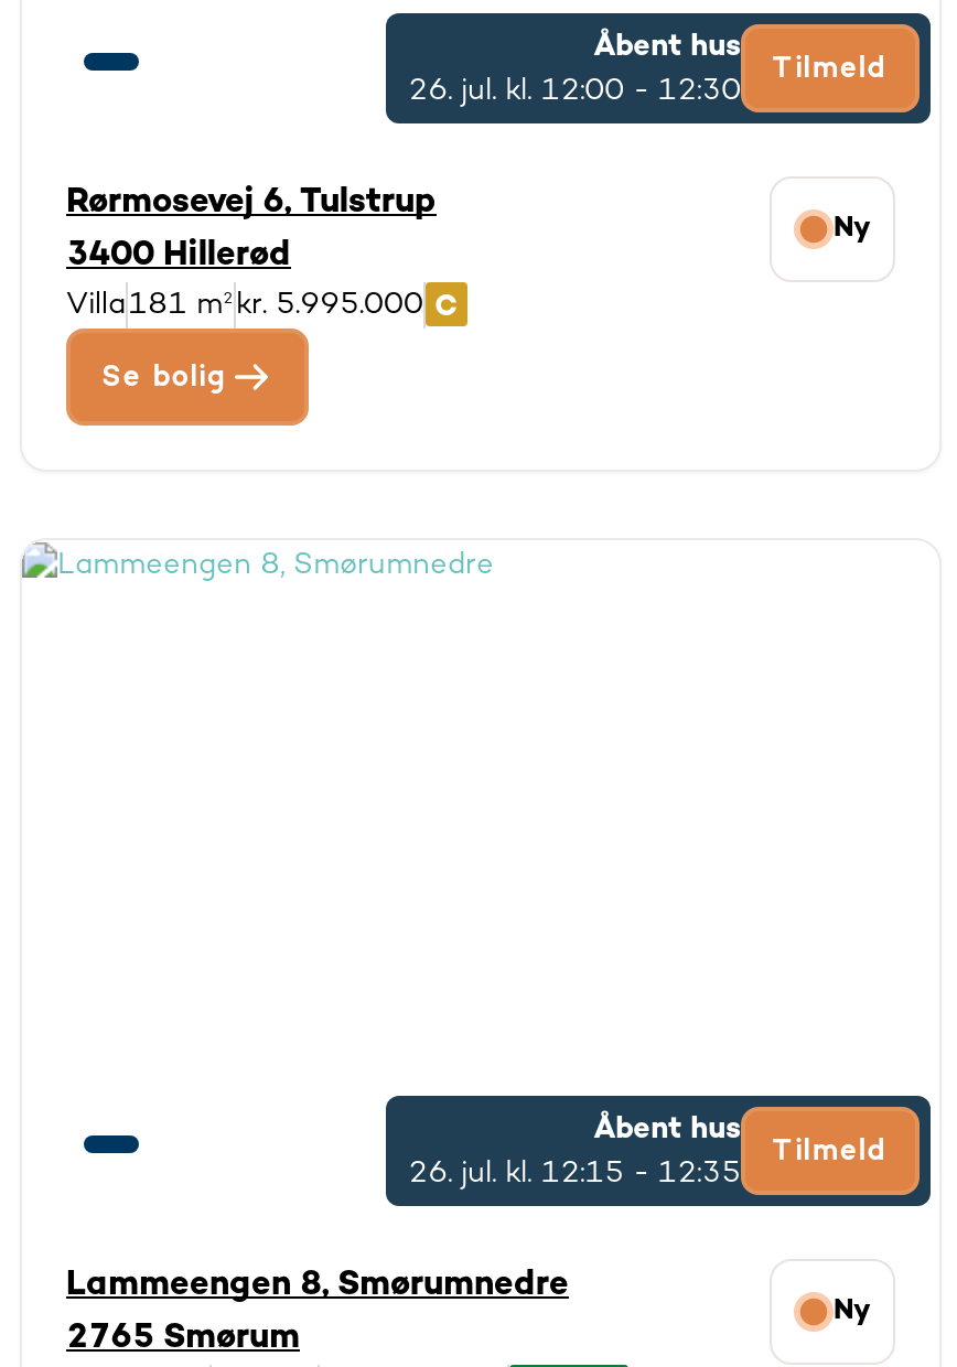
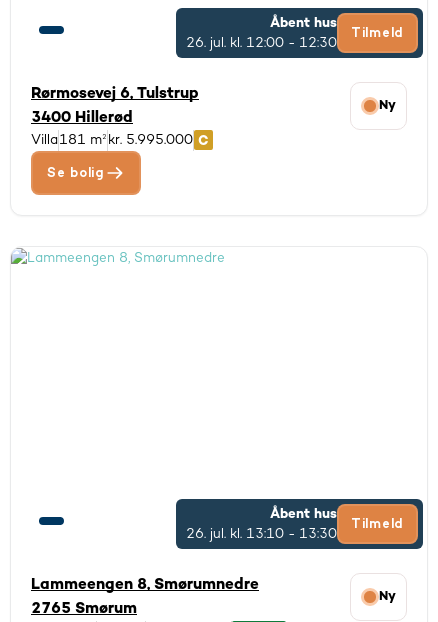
[408,1159,741,1190] 26. jul. kl. 12:15 - 12:35 -> [186,527,337,541] 26. jul. kl. 13:10 - 13:30

